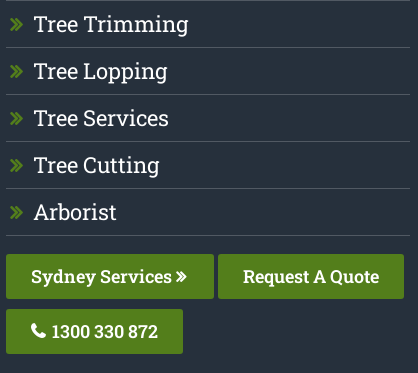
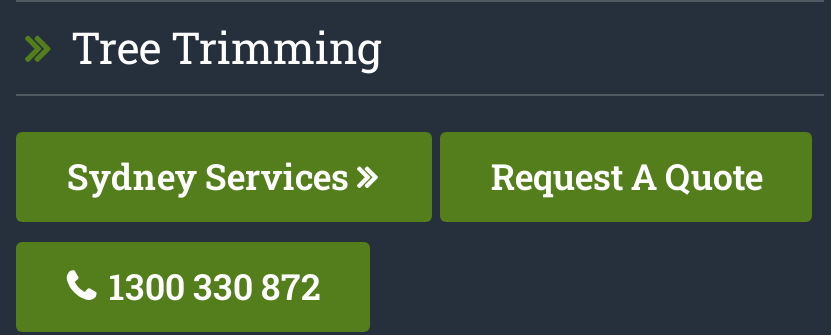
[33,56,169,226] Tree Lopping | Tree Services | Tree Cutting | Arborist -> none

